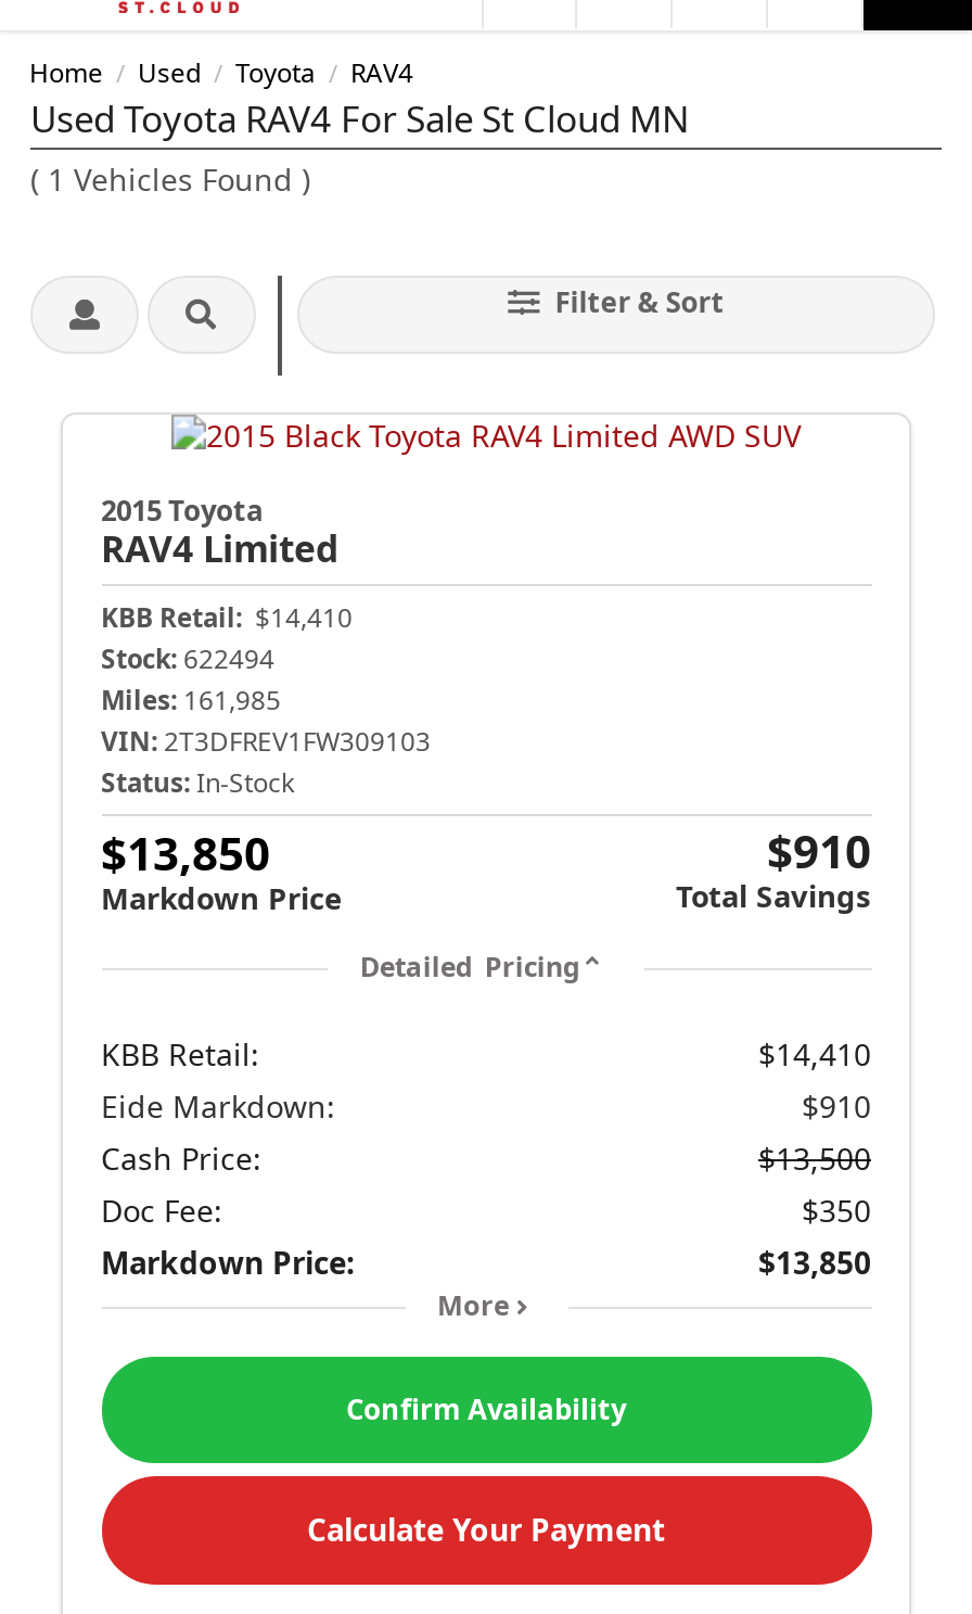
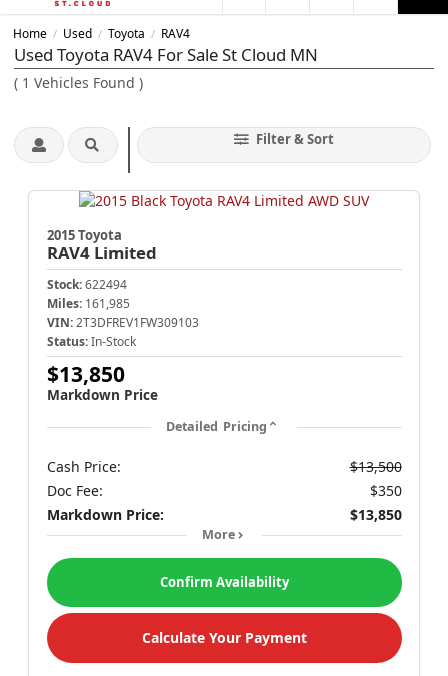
[101,598,353,635] KBB Retail: $14,410 -> none
[676,820,871,915] $910 | Total Savings -> none
[101,1032,871,1126] KBB Retail: | $14,410 | Eide Markdown: | $910 -> none

